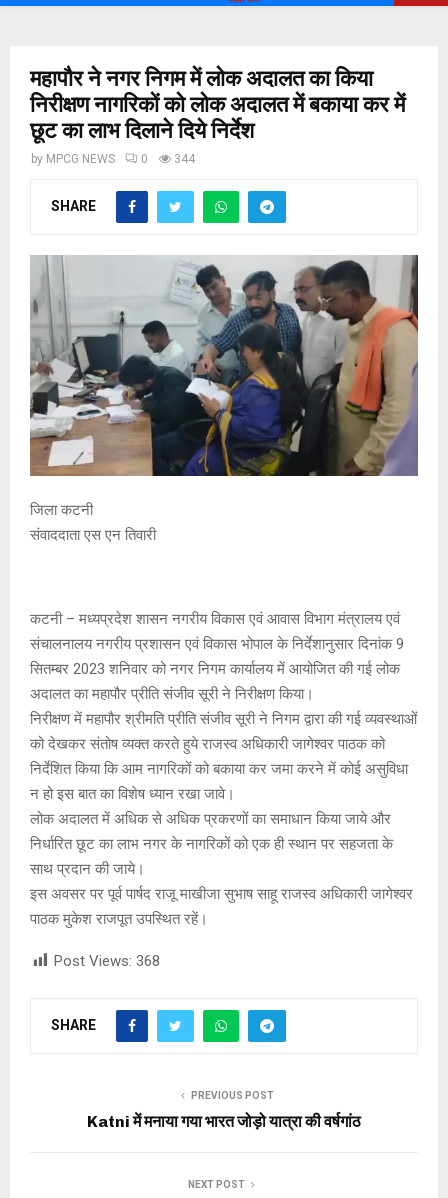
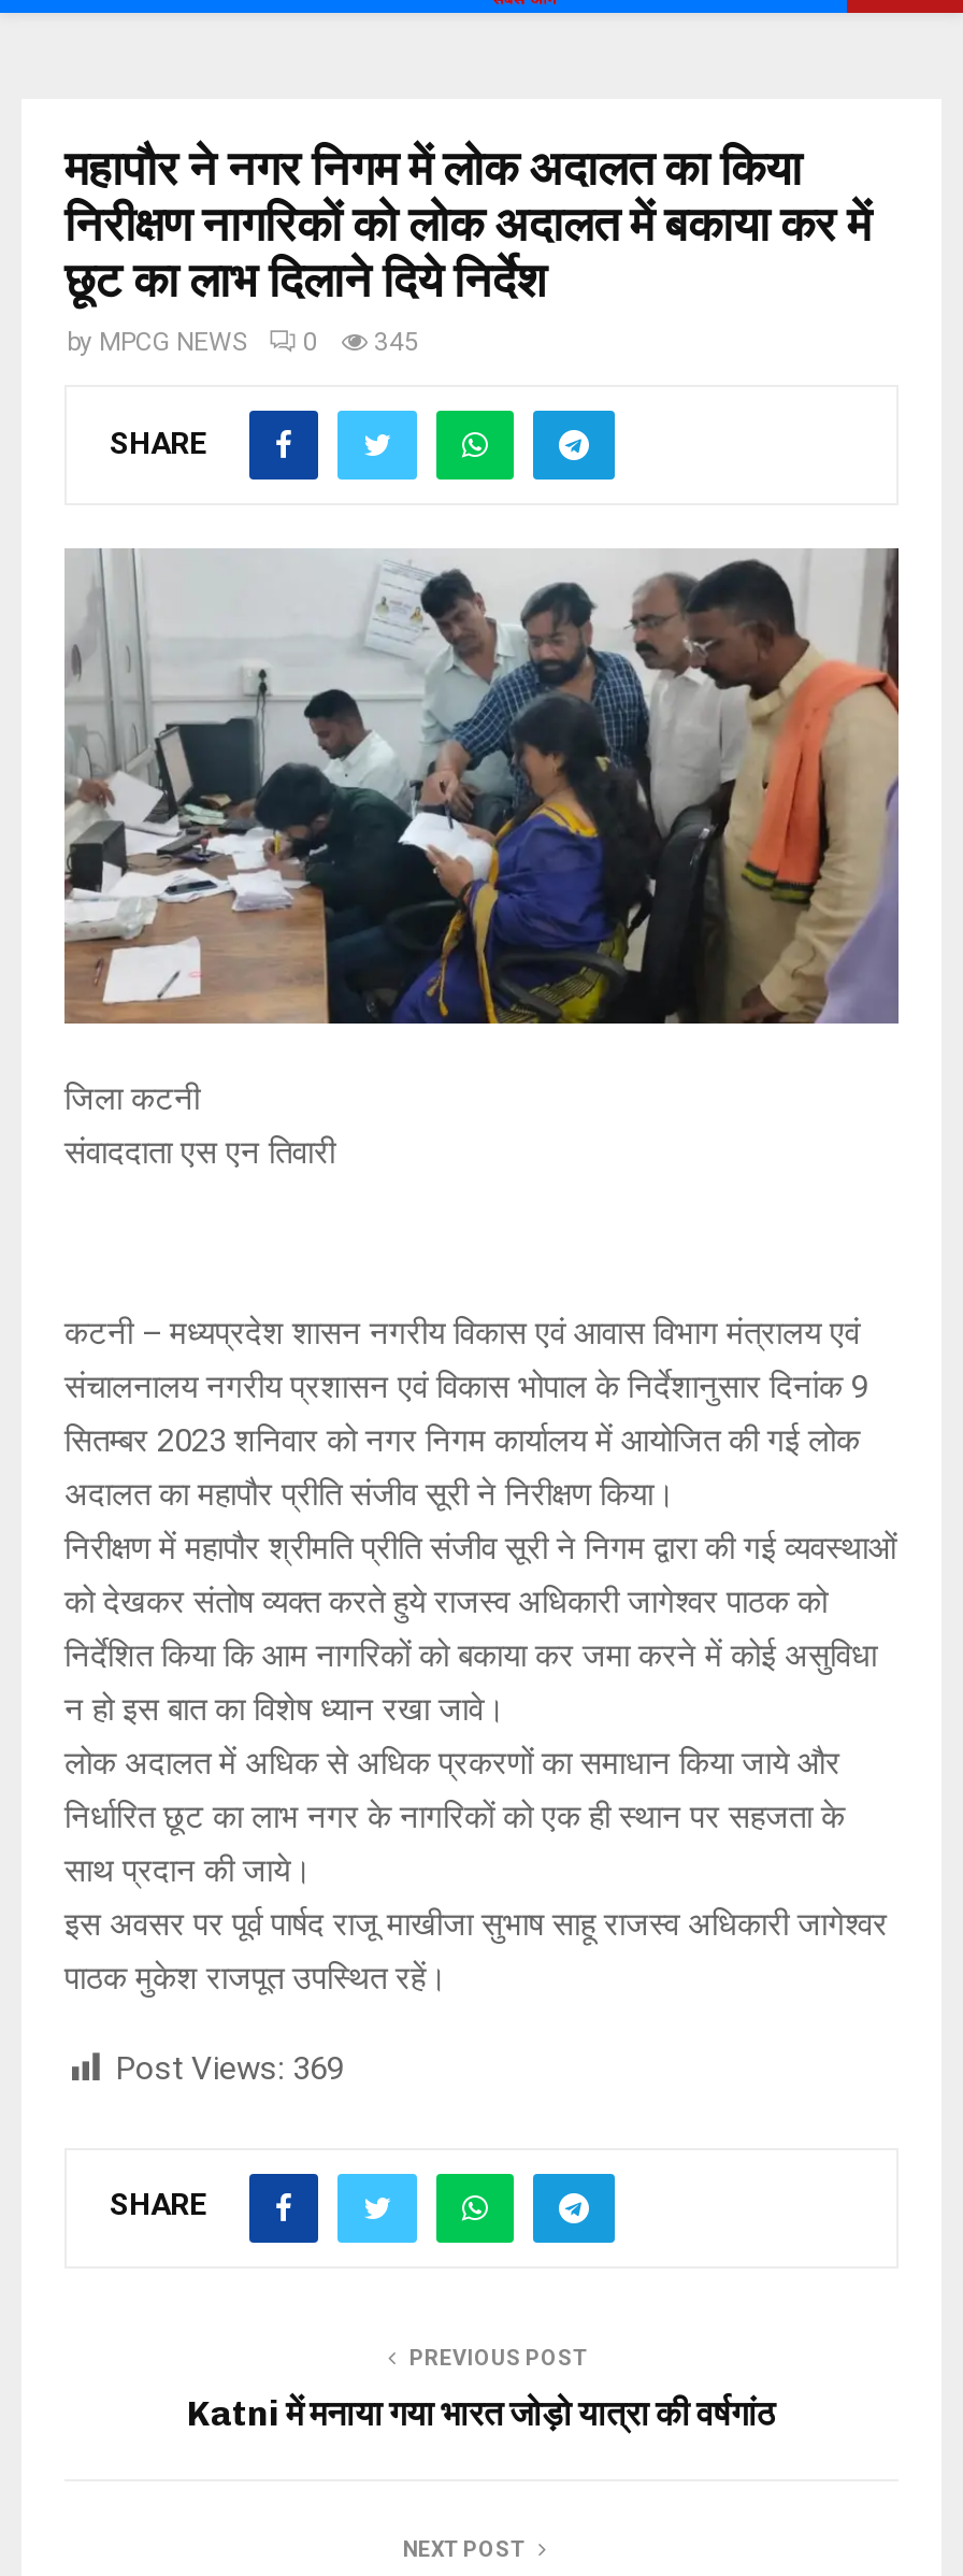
[31,152,195,166] by MPCG NEWS 0 344 -> [67,327,419,357] by MPCG NEWS 0 345
[54,952,160,970] Post Views: 368 -> [116,2049,344,2087] Post Views: 369

